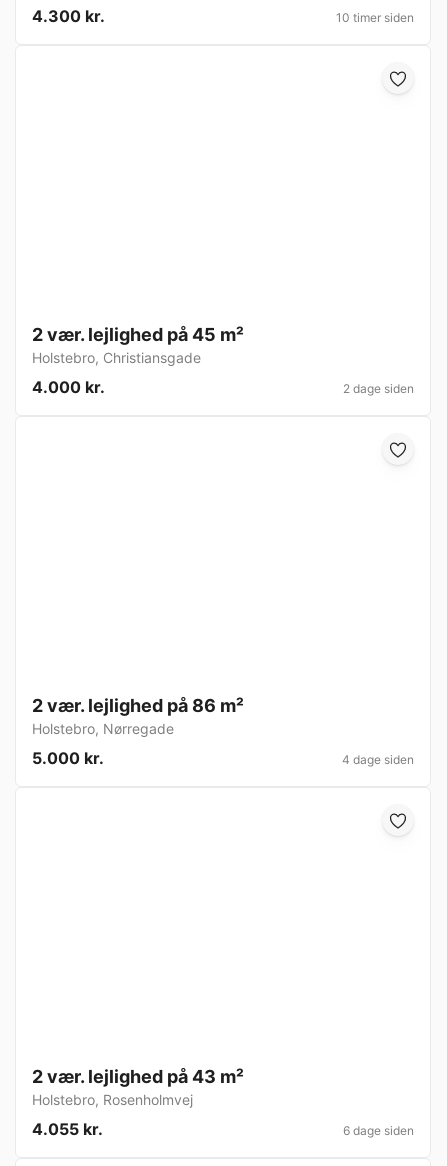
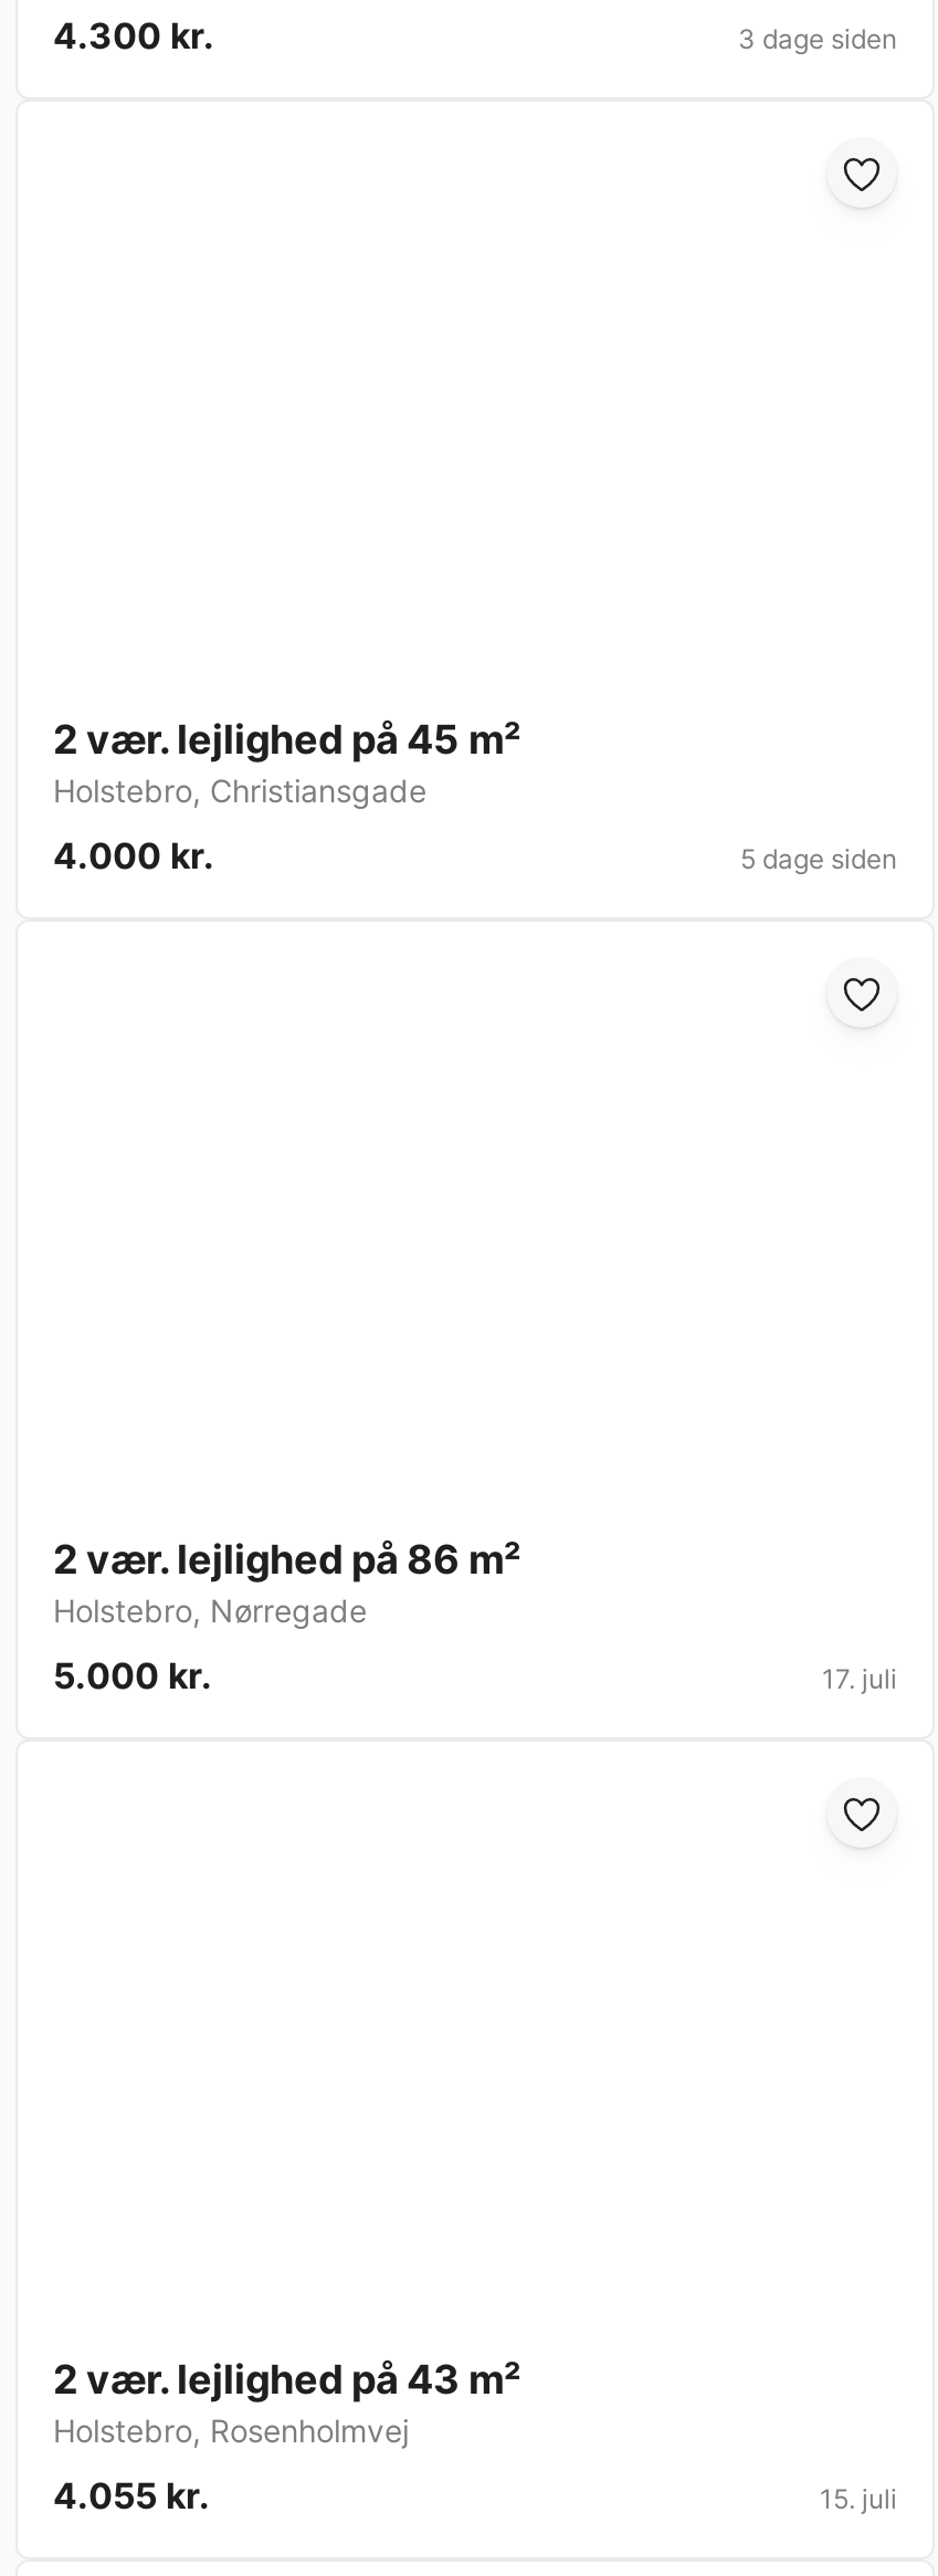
[336,10,414,25] 10 timer siden -> [738,23,897,56] 3 dage siden
[343,381,414,396] 2 dage siden -> [740,843,897,876] 5 dage siden
[342,752,414,767] 4 dage siden -> [822,1663,897,1696] 17. juli
[343,1123,414,1138] 6 dage siden -> [820,2483,897,2516] 15. juli

